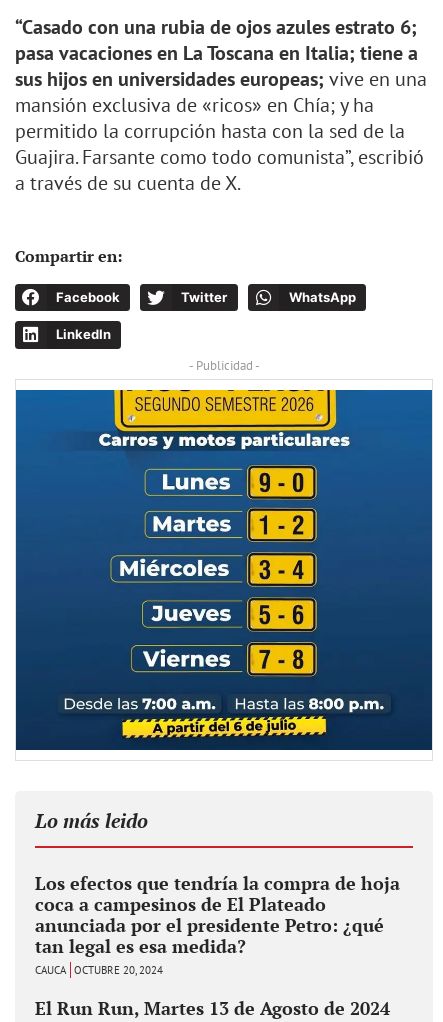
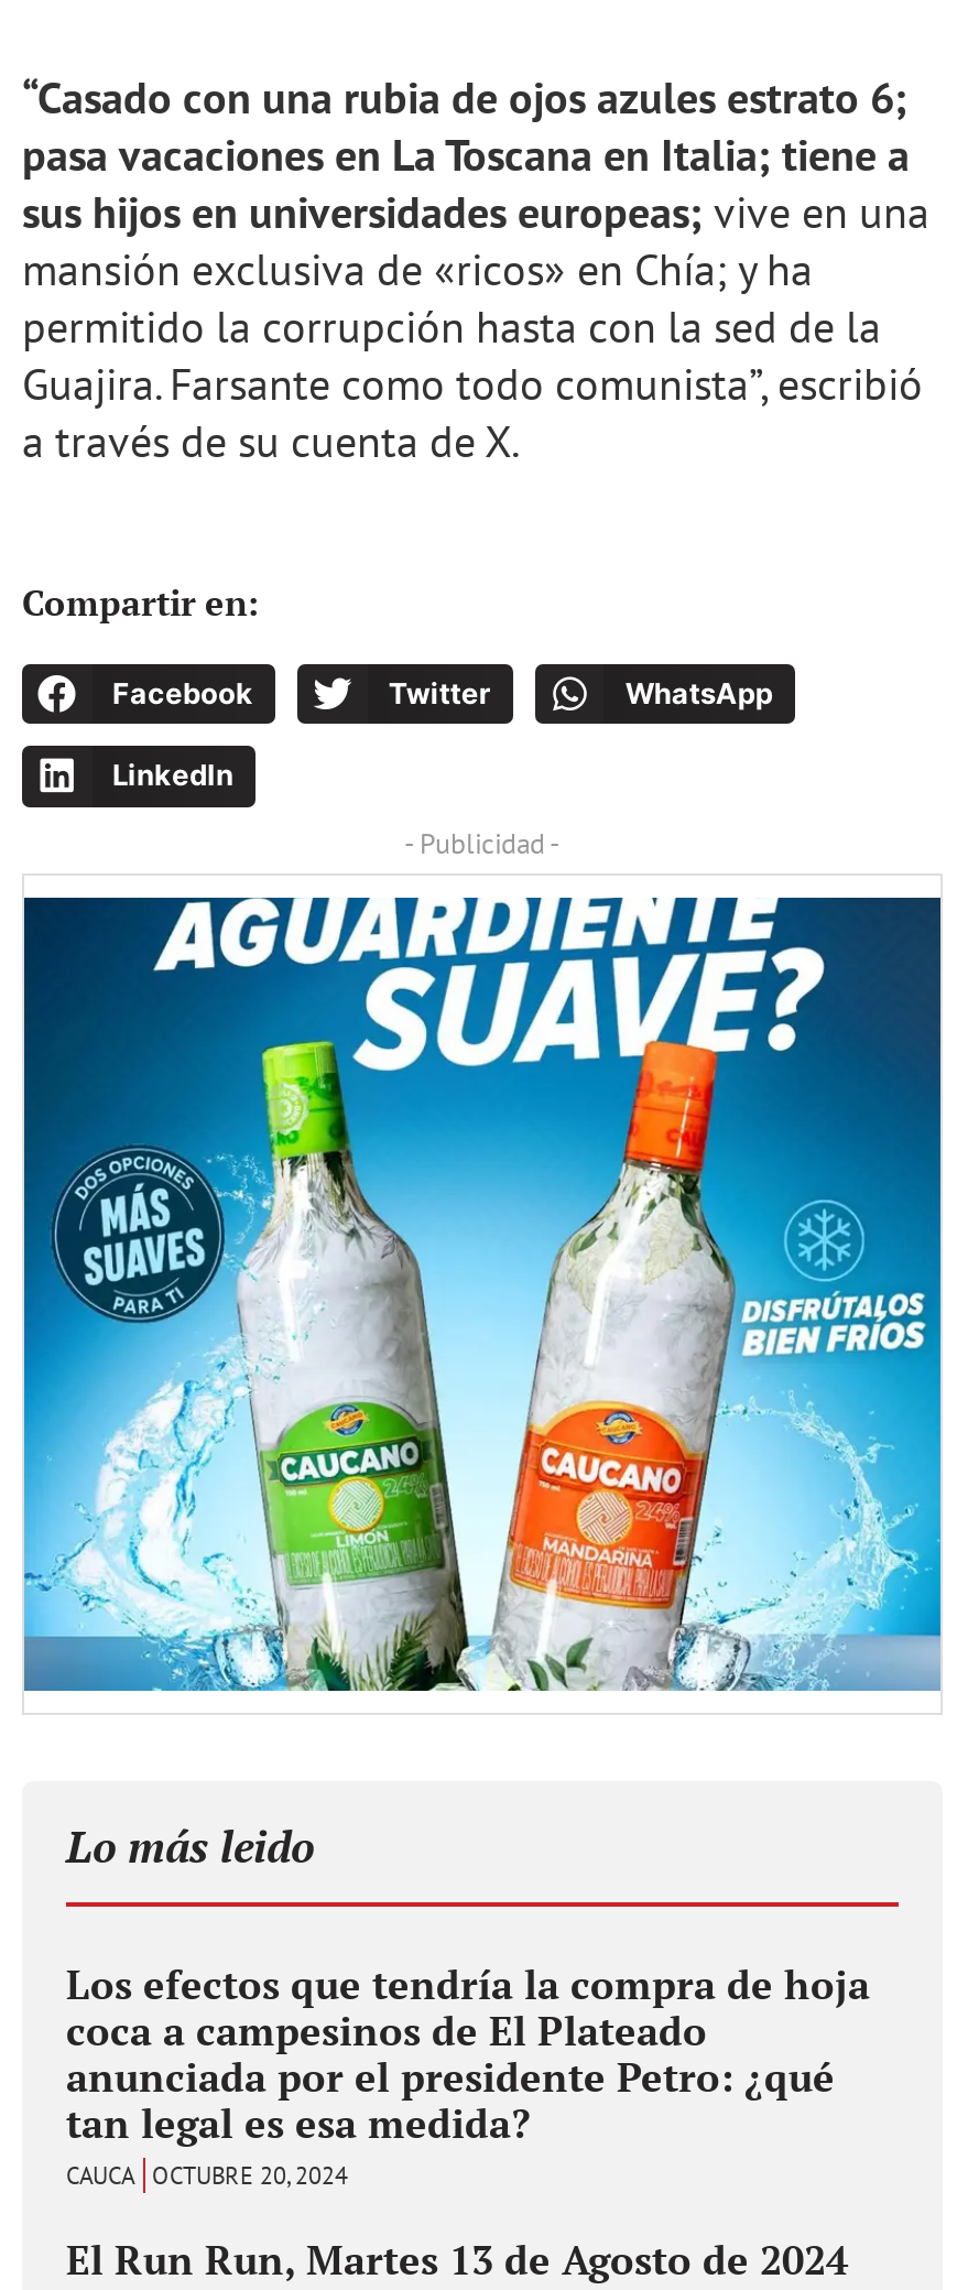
[15,389,433,751] [image] -> [22,896,943,1693] [image]

